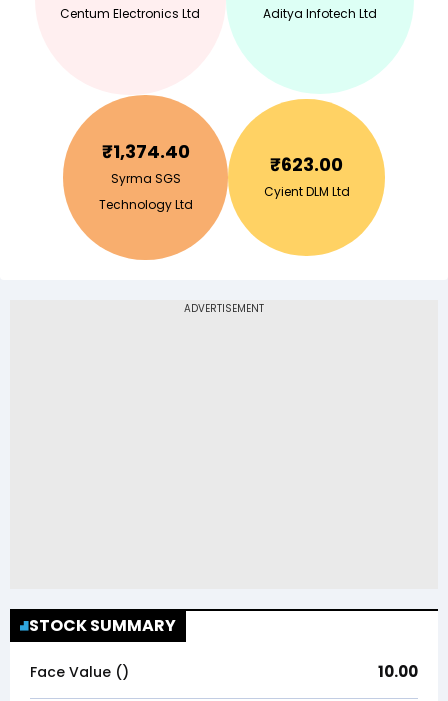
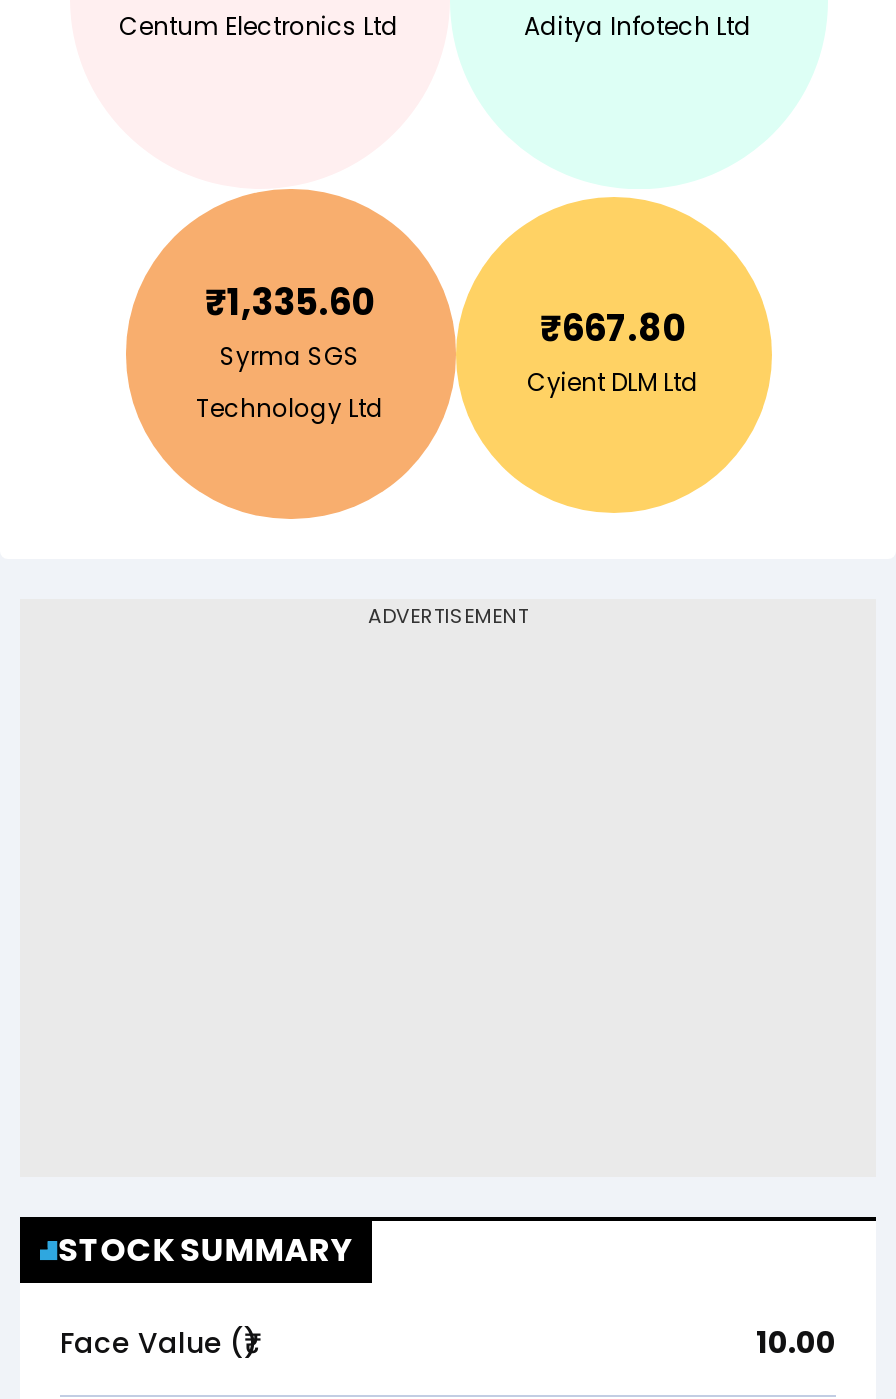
[101,138,189,163] ₹1,374.40 -> [205,276,375,326] ₹1,335.60
[270,151,343,176] ₹623.00 -> [540,302,686,352] ₹667.80

